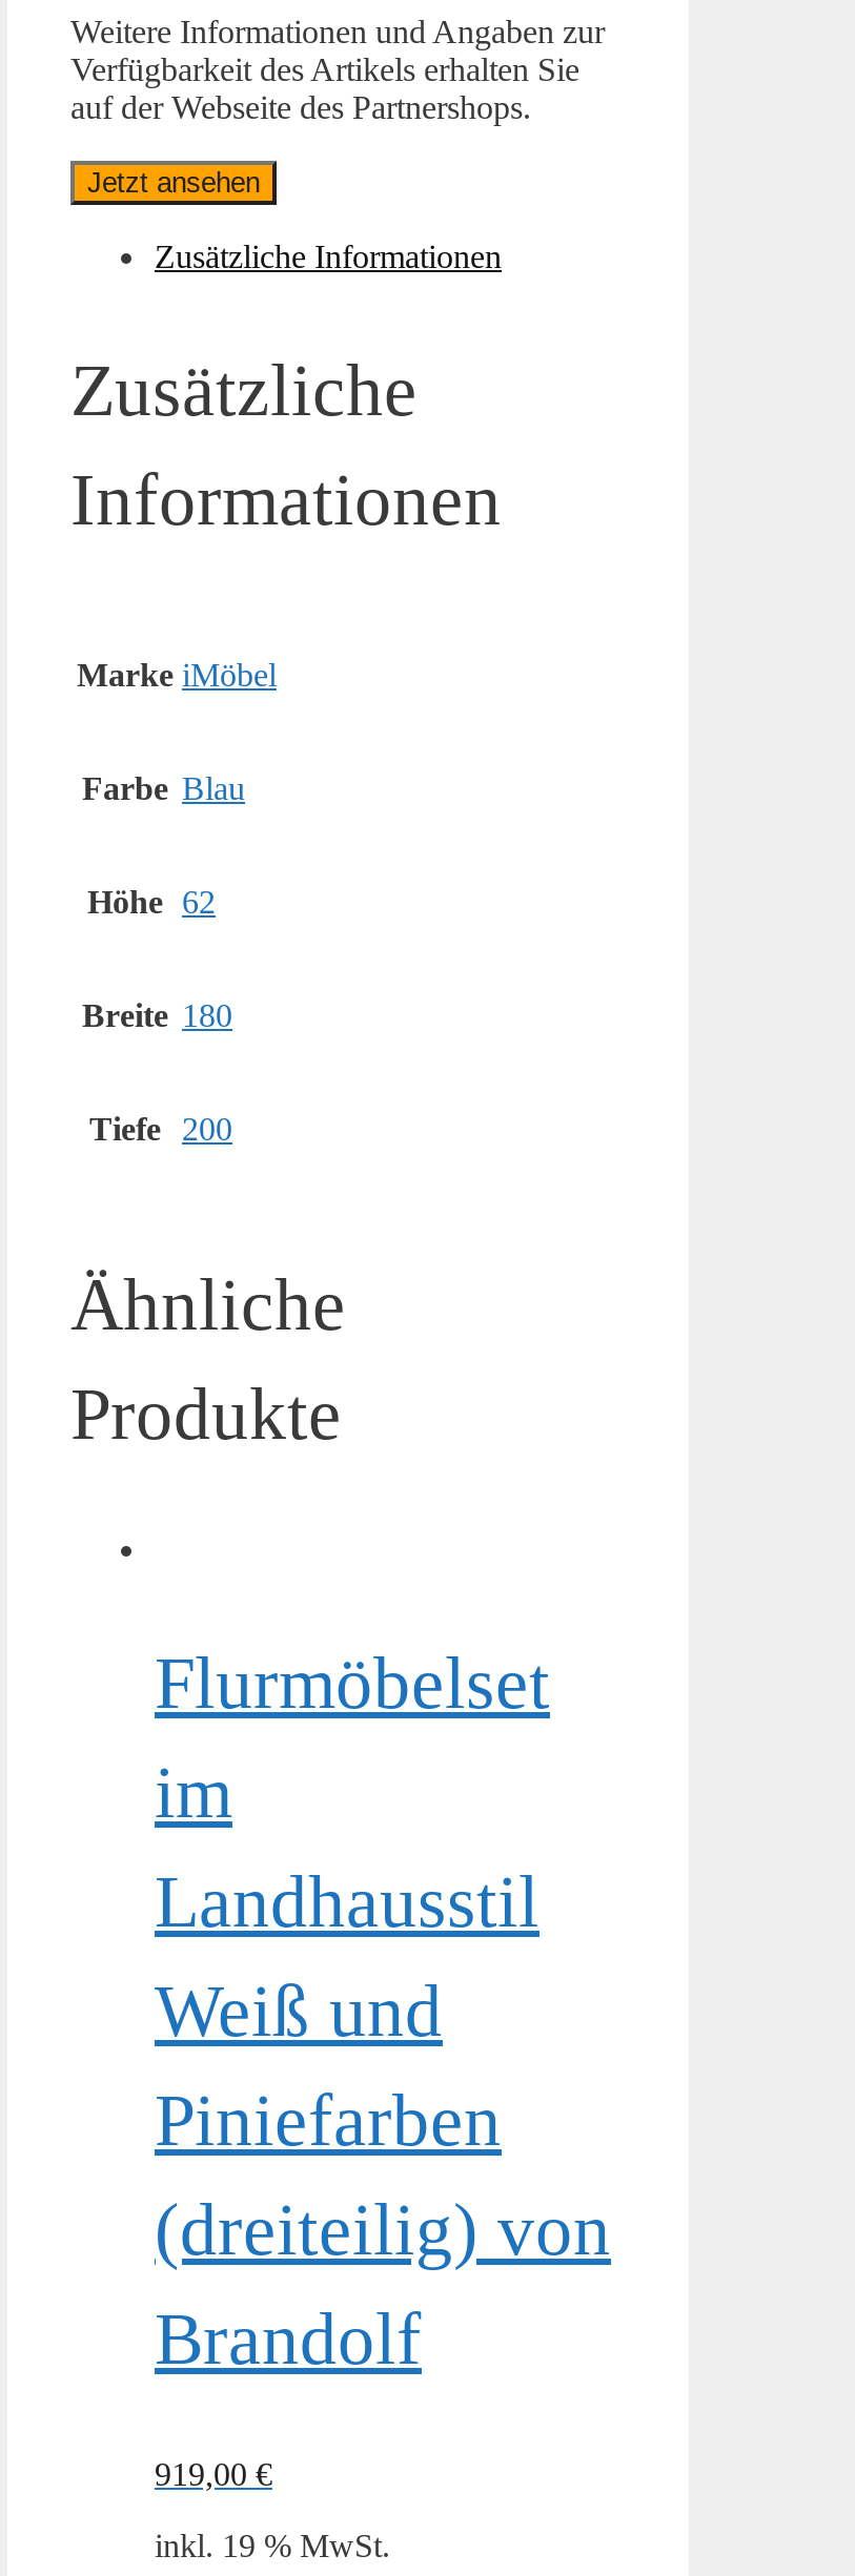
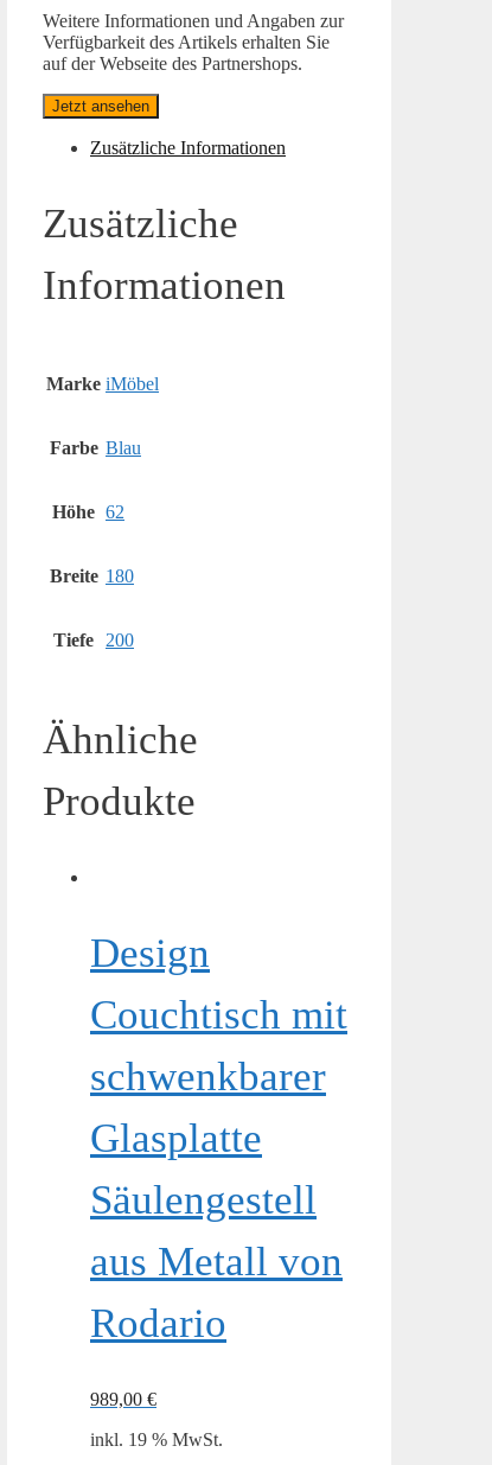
[155,1642,611,2380] Flurmöbelset | im | Landhausstil | Weiß und | Piniefarben | (dreiteilig) von | Brandolf -> [90,930,347,1346] Design | Couchtisch mit | schwenkbarer | Glasplatte | Säulengestell | aus Metall von | Rodario
[155,2456,272,2491] 919,00 € -> [90,1389,156,1409] 989,00 €

